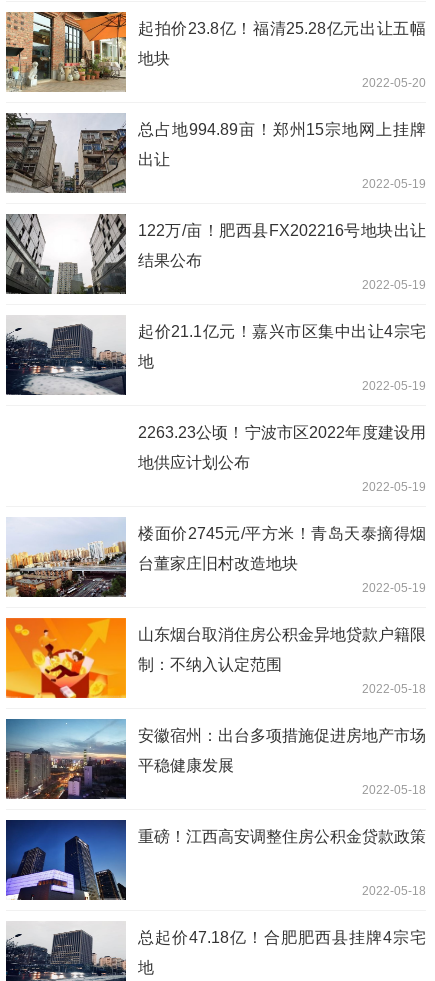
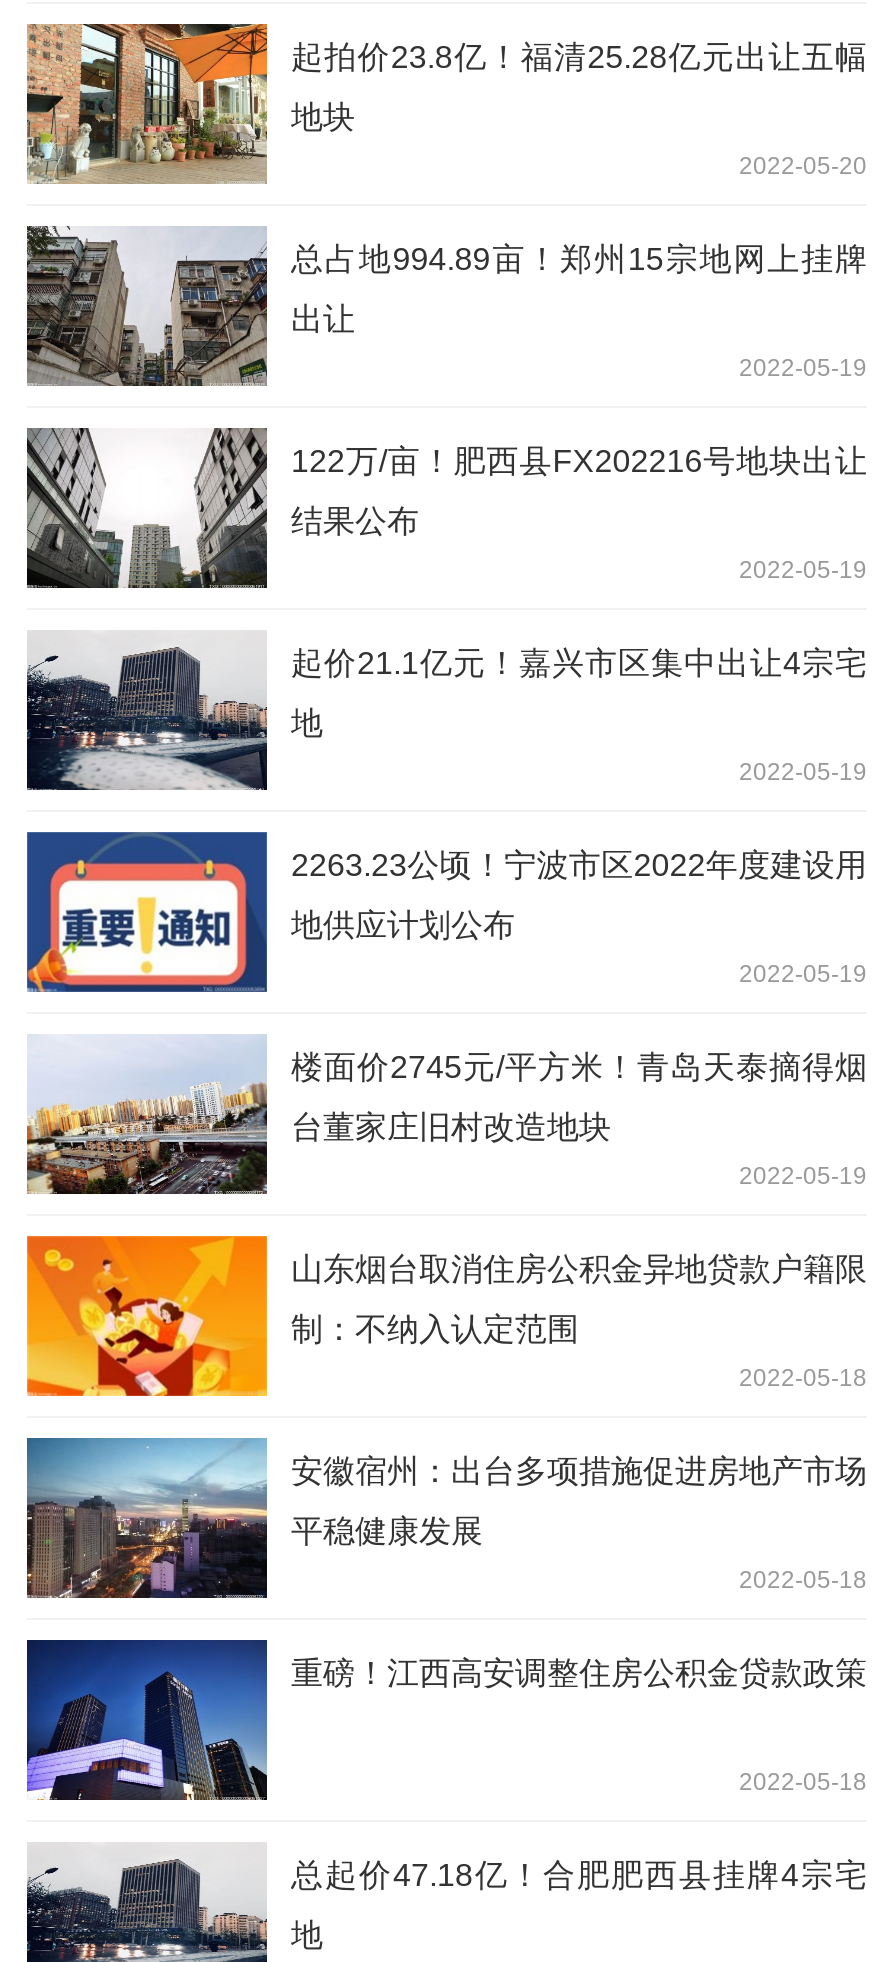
none -> [25,830,269,994] [image]

